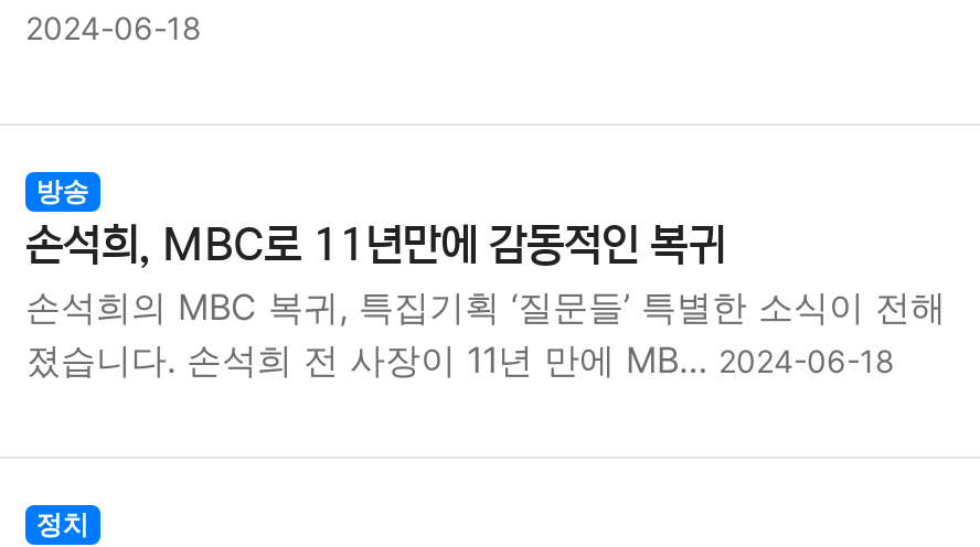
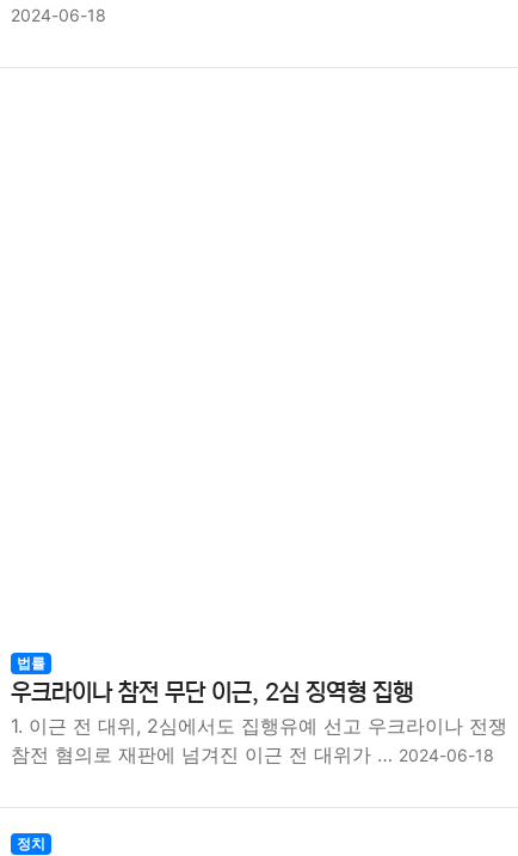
[25,174,946,382] 방송 | 손석희, MBC로 11년만에 감동적인 복귀 | 손석희의 MBC 복귀, 특집기획 ‘질문들’ 특별한 소식이 전해 | 졌습니다. 손석희 전 사장이 11년 만에 MB… 2024-06-18 -> [11,654,507,766] 법률 | 우크라이나 참전 무단 이근, 2심 징역형 집행 | 1. 이근 전 대위, 2심에서도 집행유예 선고 우크라이나 전쟁 | 참전 혐의로 재판에 넘겨진 이근 전 대위가 … 2024-06-18

